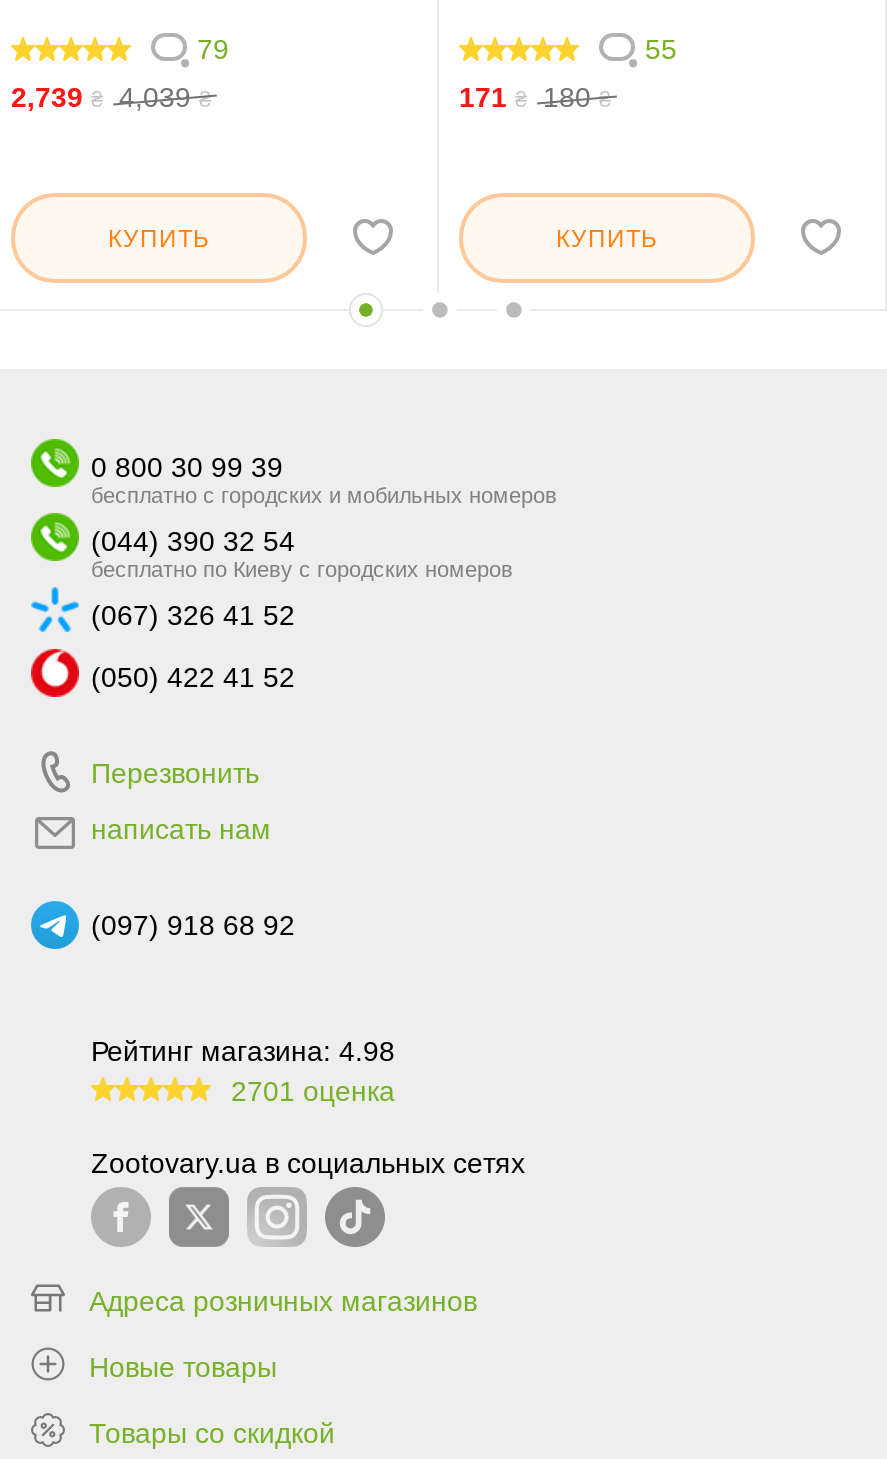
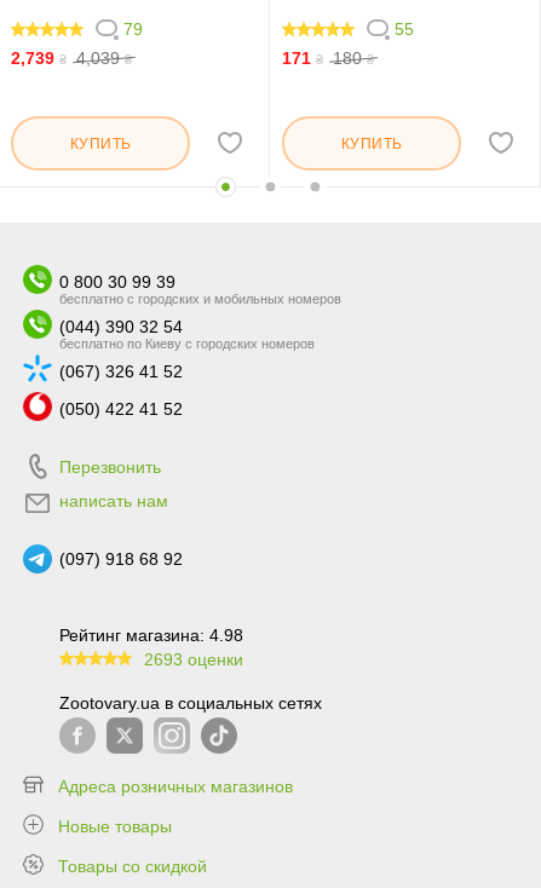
[231,1075,395,1107] 2701 оценка -> [144,650,243,669] 2693 оценки

